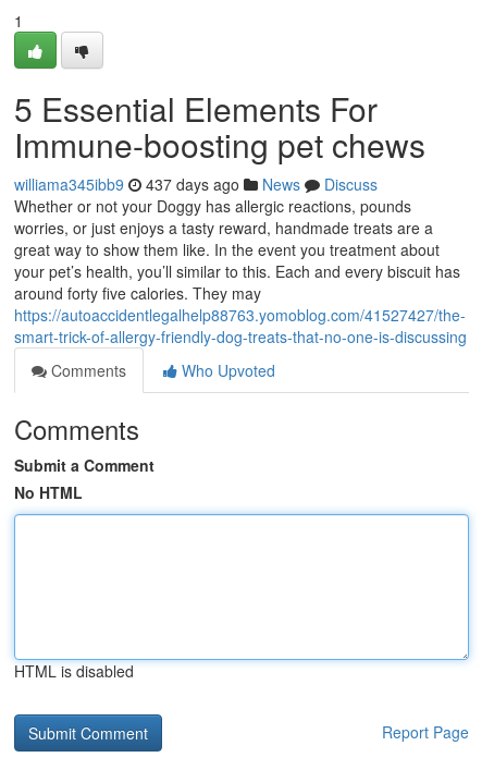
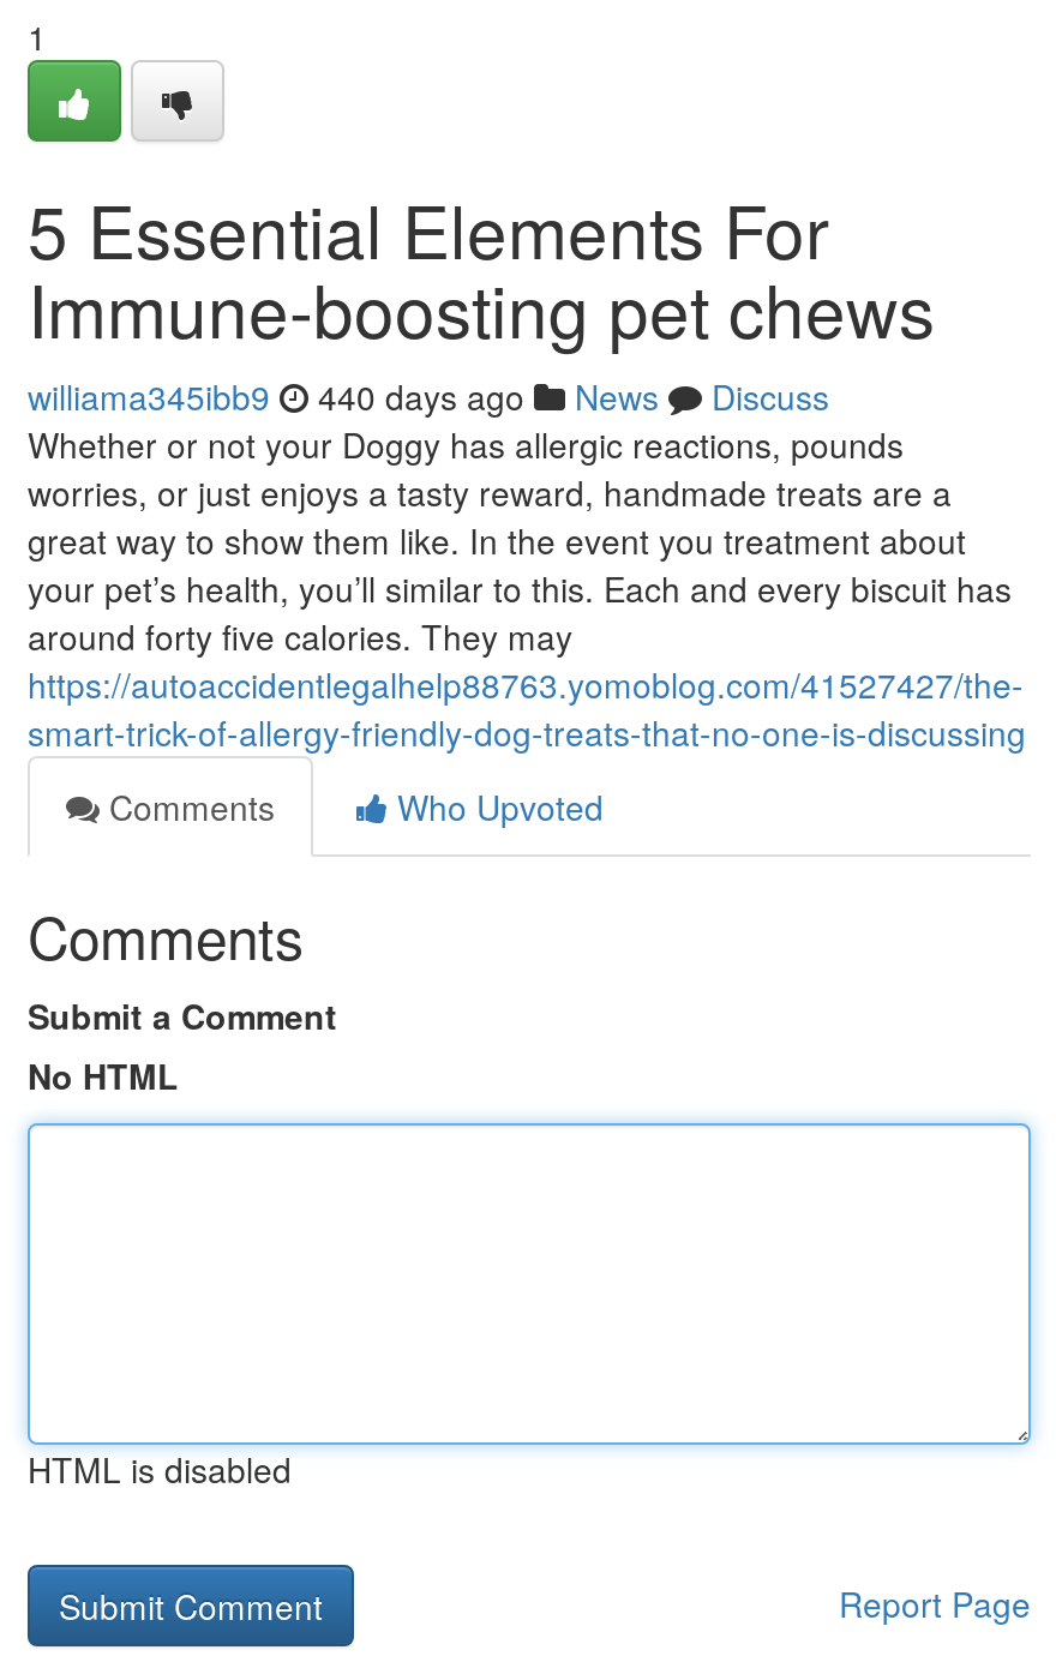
[14,173,378,195] williama345ibb9 437 days ago News Discuss -> [28,372,829,420] williama345ibb9 440 days ago News Discuss

